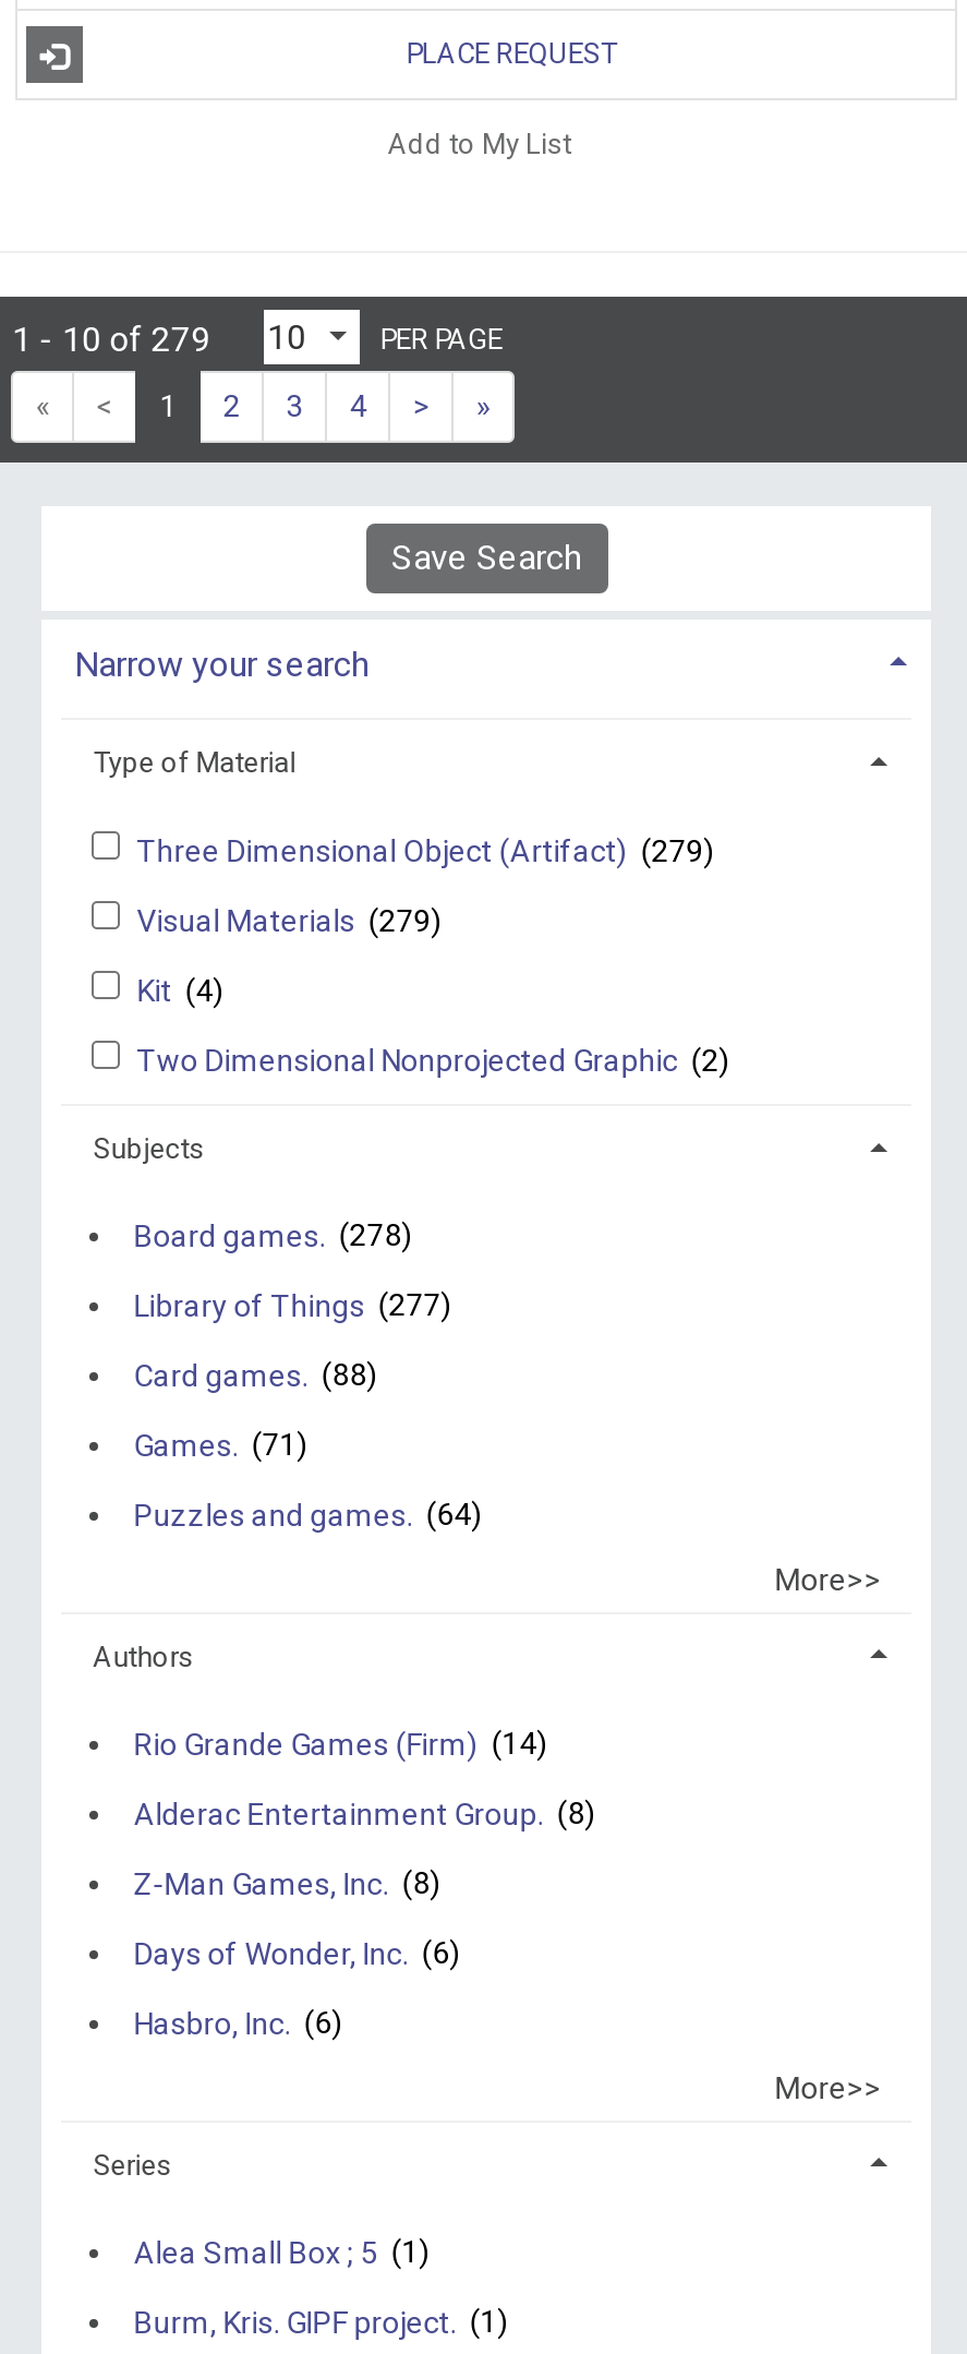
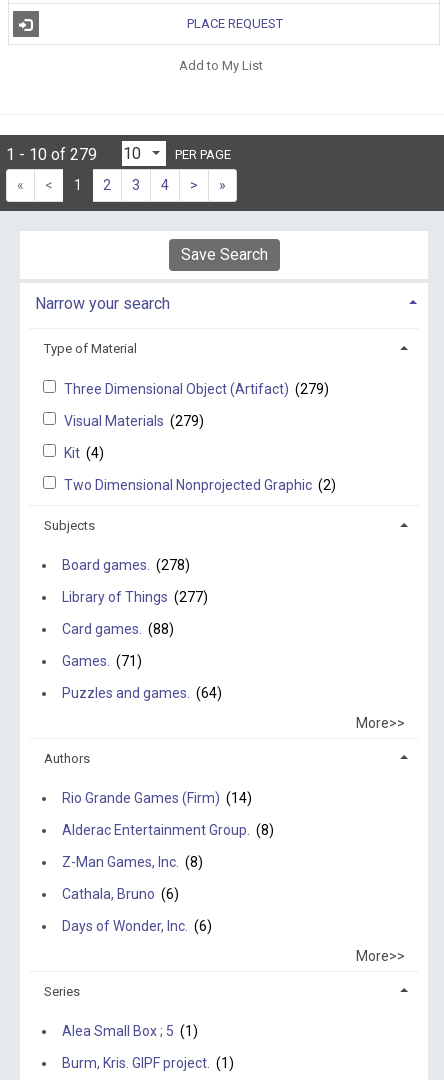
none -> [62,886,179,902] Cathala, Bruno (6)
moved [133,1936,460,1970] -> [62,918,212,934]: Days of Wonder, Inc. (6)
[133,2005,343,2040] Hasbro, Inc. (6) -> none

